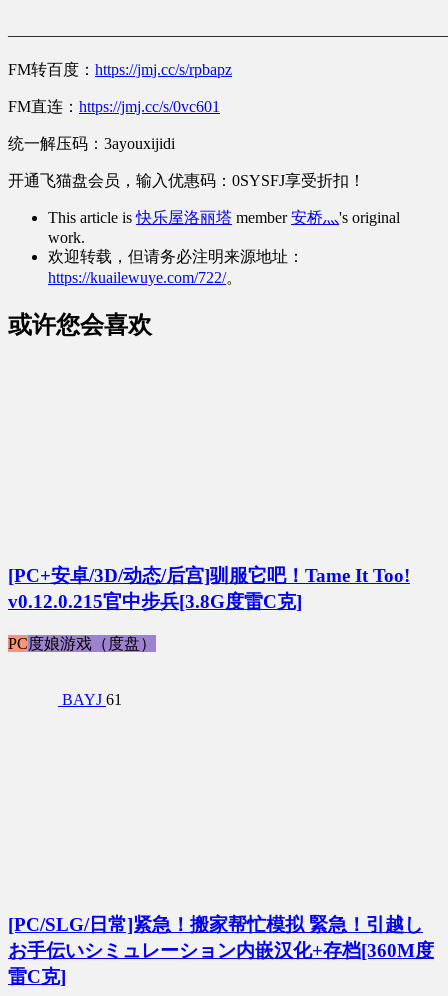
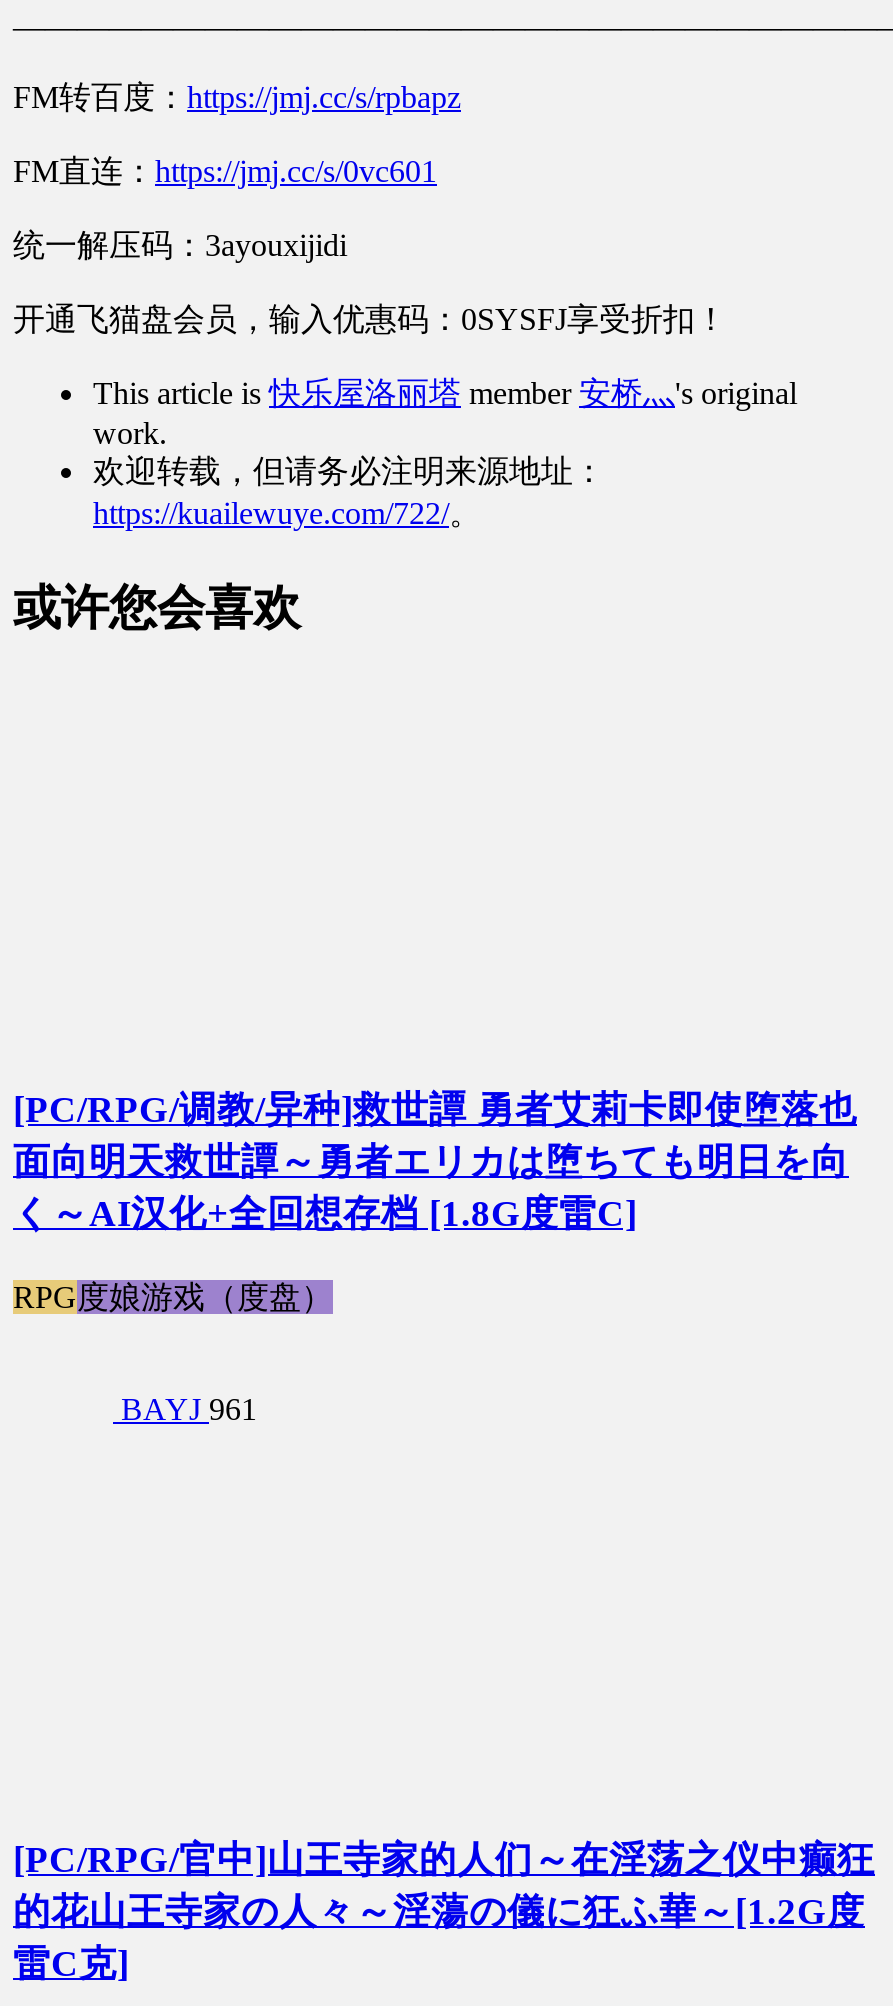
[8,565,410,612] [PC+安卓/3D/动态/后宫]驯服它吧！Tame It Too! | v0.12.0.215官中步兵[3.8G度雷C克] -> [13,1089,857,1235] [PC/RPG/调教/异种]救世譚 勇者艾莉卡即使堕落也 | 面向明天救世譚～勇者エリカは堕ちても明日を向 | く～AI汉化+全回想存档 [1.8G度雷C]
[8,635,156,652] PC度娘游戏（度盘） -> [13,1280,333,1314] RPG度娘游戏（度盘）
[62,691,122,708] BAYJ 61 -> [121,1392,257,1426] BAYJ 961
[8,914,434,961] [PC/SLG/日常]紧急！搬家帮忙模拟 緊急！引越し | お手伝いシミュレーション内嵌汉化+存档[360M度 -> [13,1838,875,1932] [PC/RPG/官中]山王寺家的人们～在淫荡之仪中癫狂 | 的花山王寺家の人々～淫蕩の儀に狂ふ華～[1.2G度

